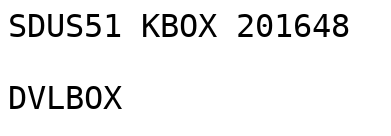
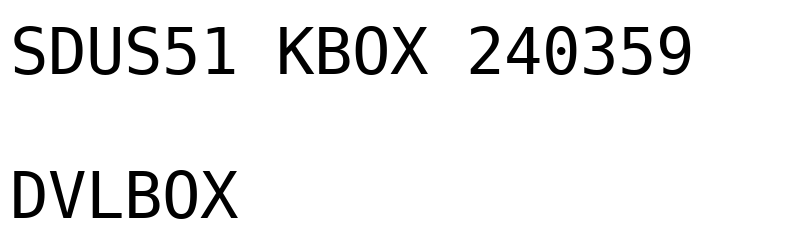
[8,8,350,44] SDUS51 KBOX 201648 -> [10,16,694,88] SDUS51 KBOX 240359

